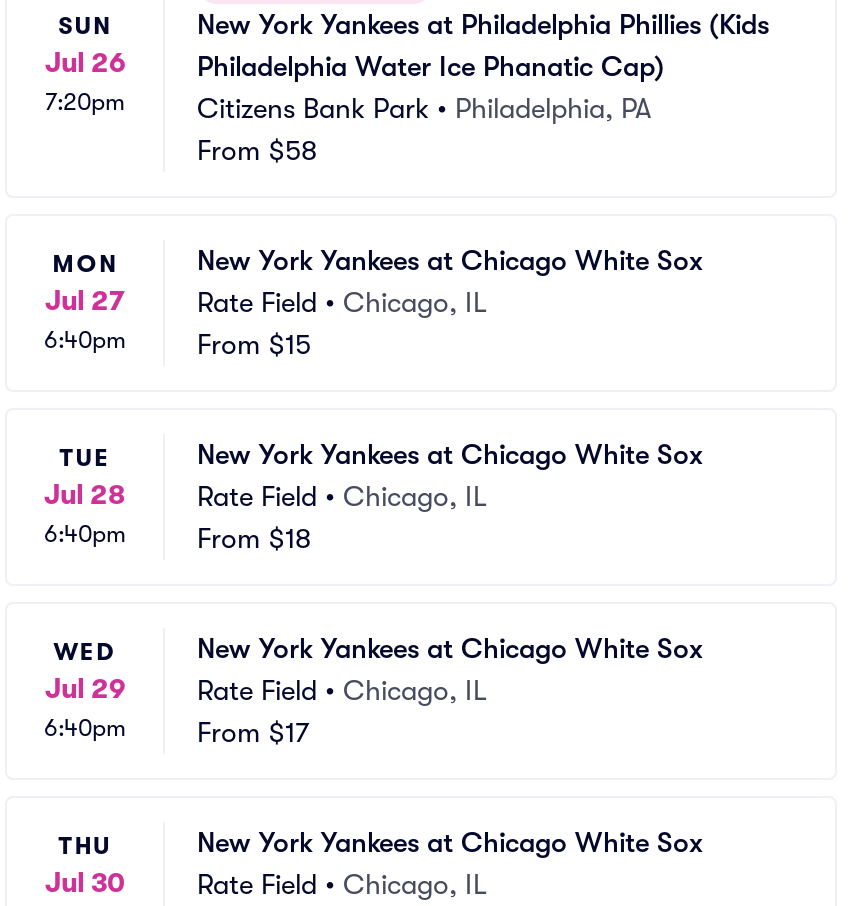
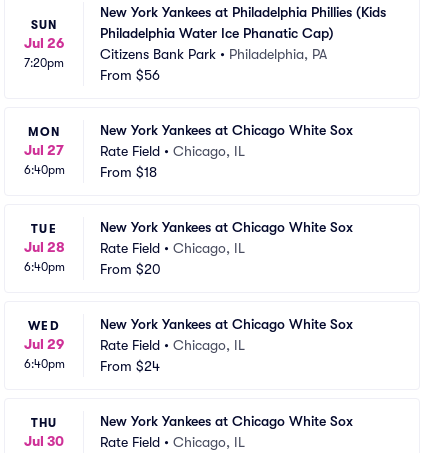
[197,134,317,166] From $58 -> [100,67,160,83] From $56
[197,328,311,360] From $15 -> [100,164,157,180] From $18
[197,522,311,554] From $18 -> [100,261,161,277] From $20
[197,716,309,748] From $17 -> [100,358,160,374] From $24

